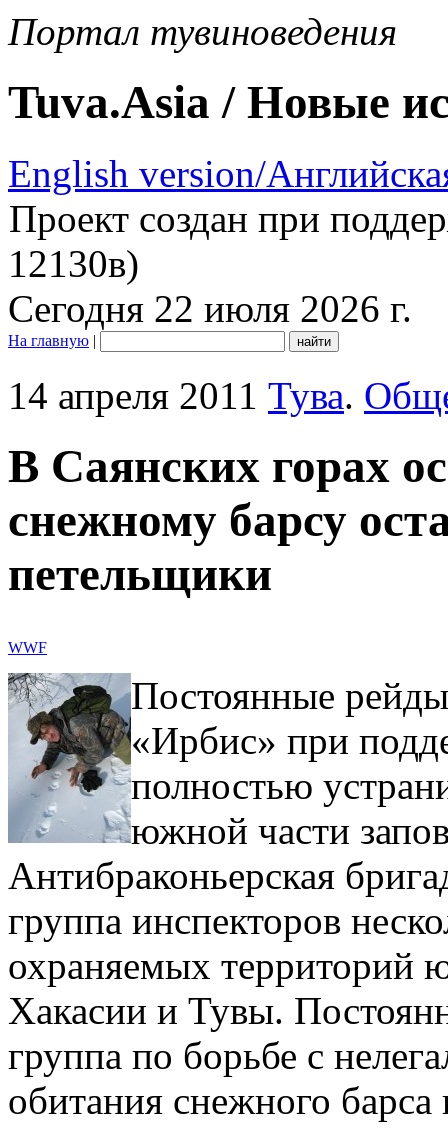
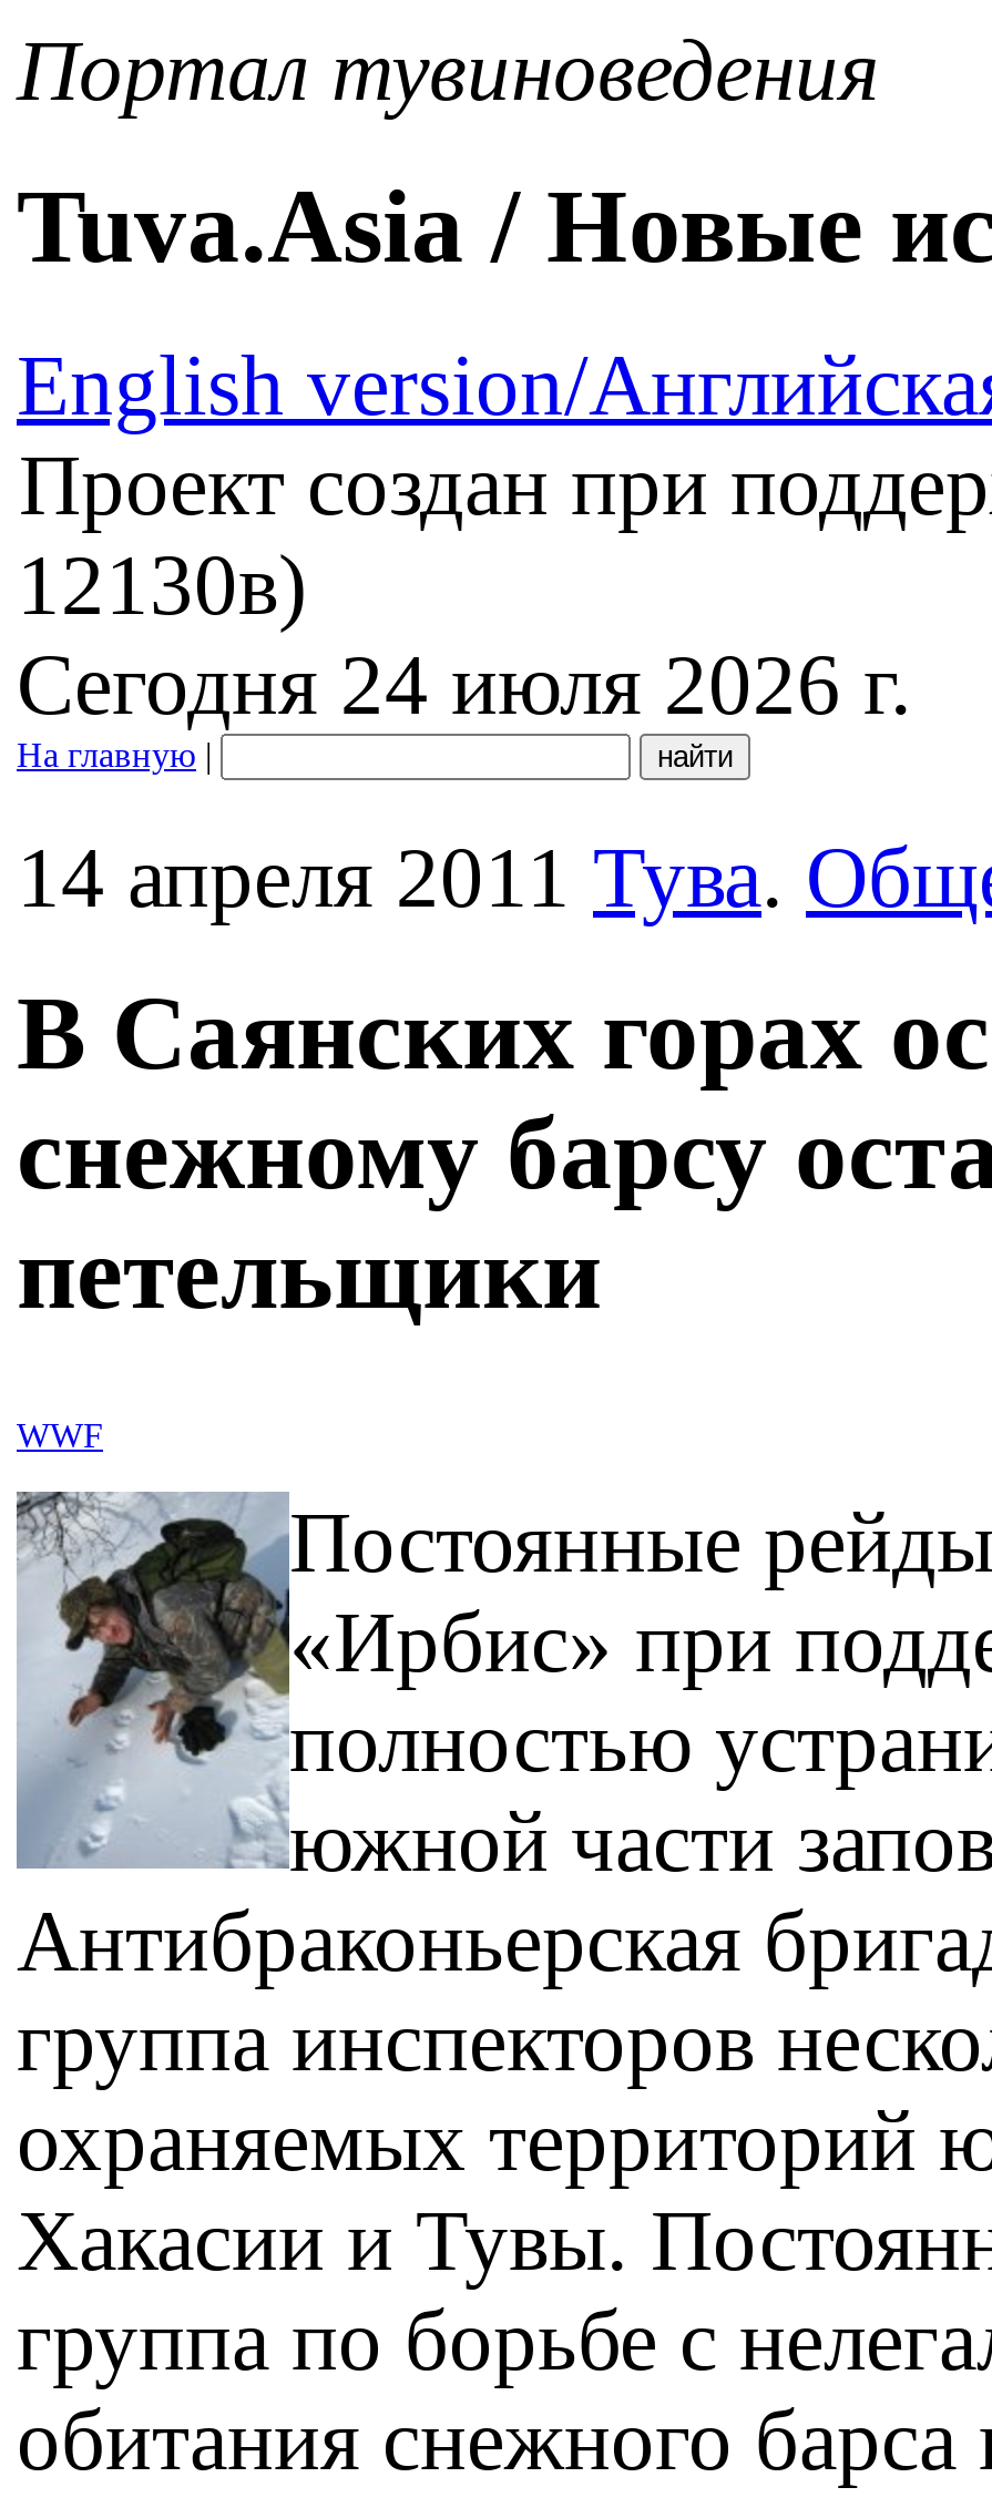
[8,287,412,330] Сегодня 22 июля 2026 г. -> [17,636,912,731] Сегодня 24 июля 2026 г.

